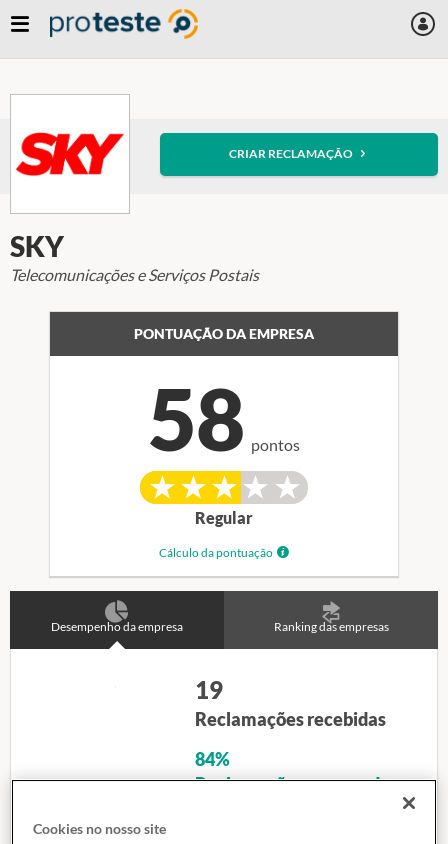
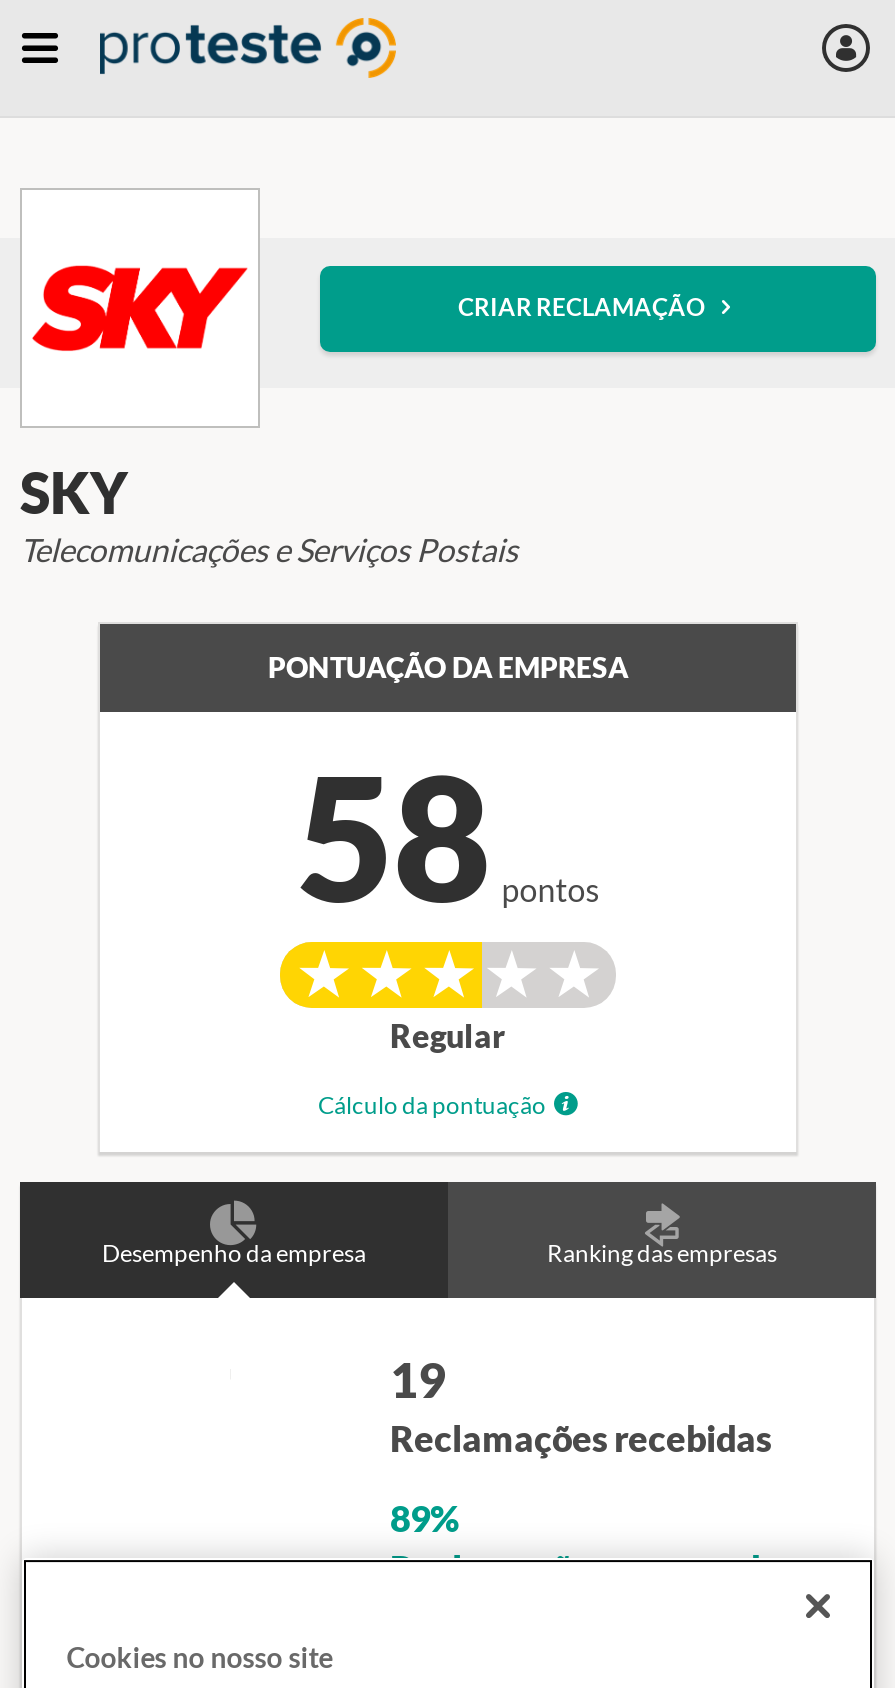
[195,748,230,770] 84% -> [390,1496,460,1540] 89%

